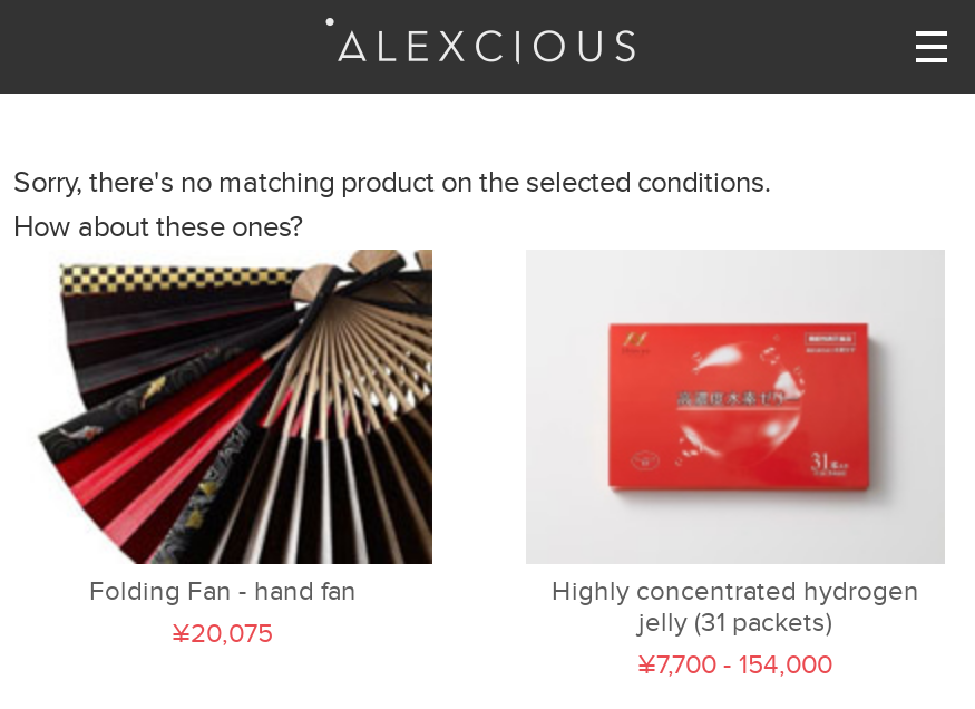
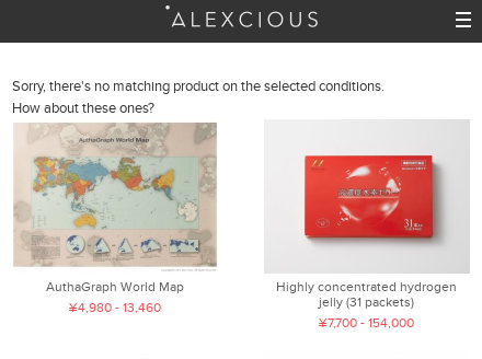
[18,247,435,649] [image] | Folding Fan - hand fan | ¥20,075 -> [12,119,218,315] [image] | AuthaGraph World Map | ¥4,980 - 13,460

